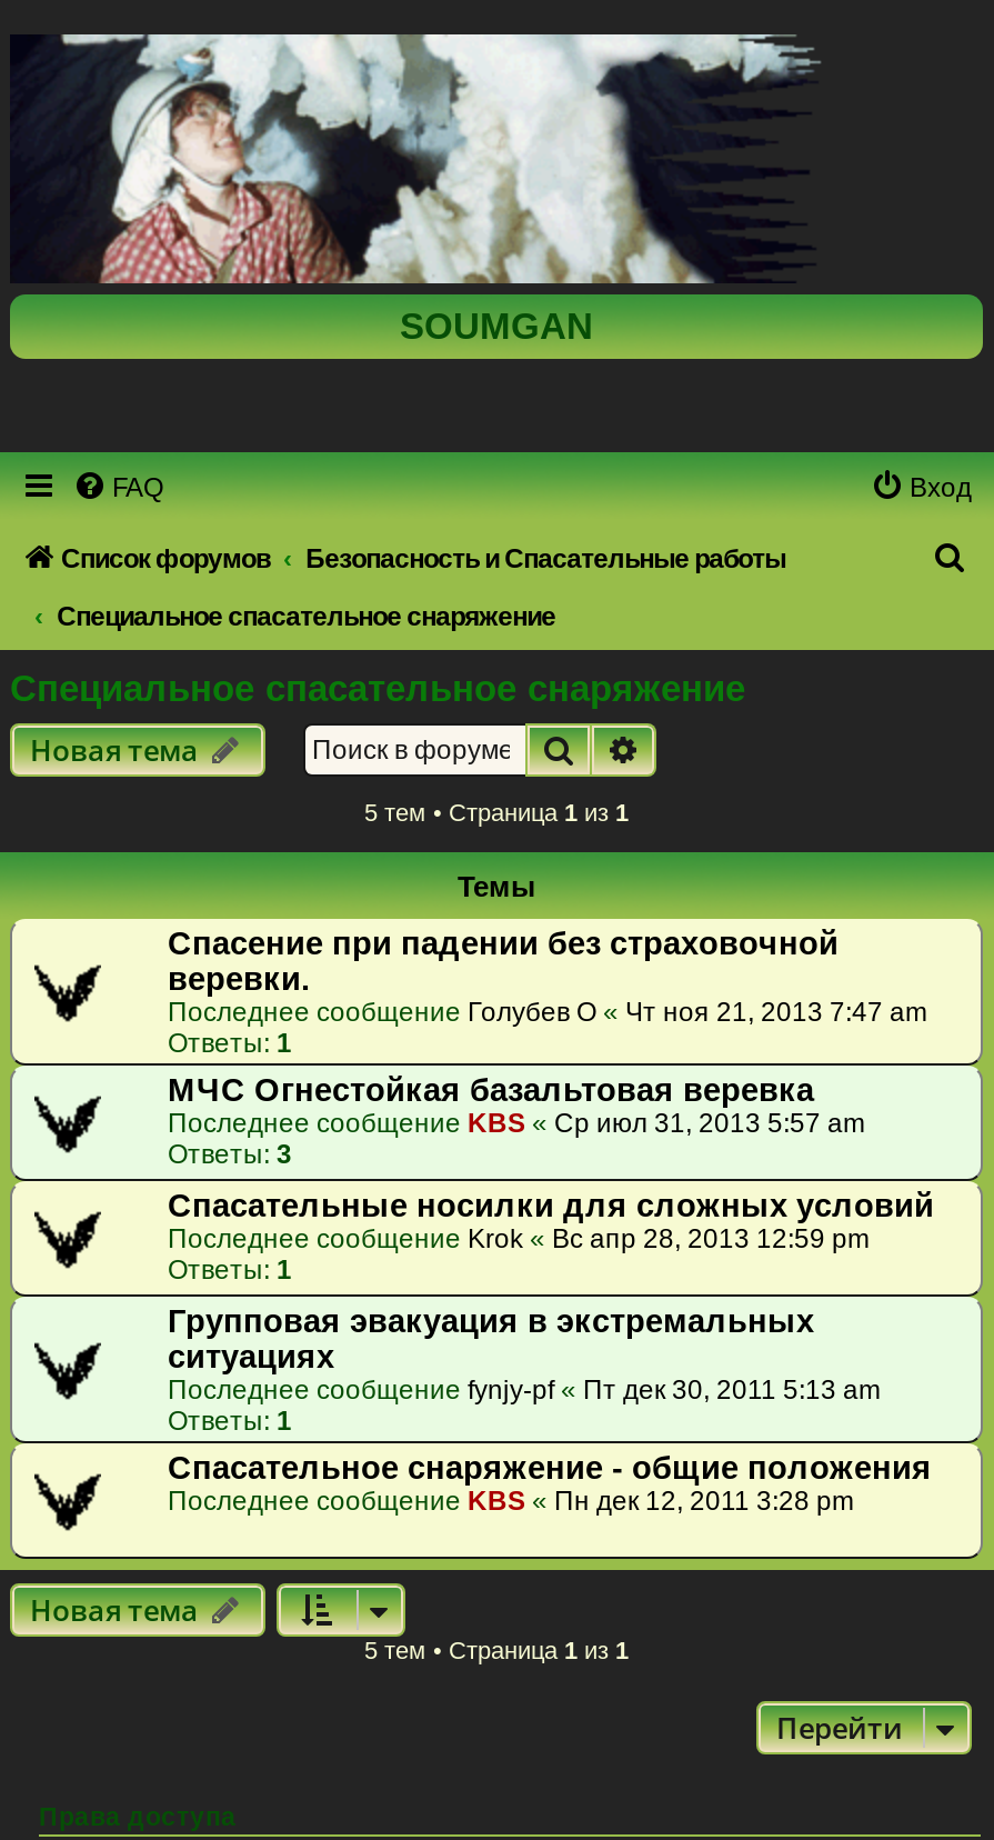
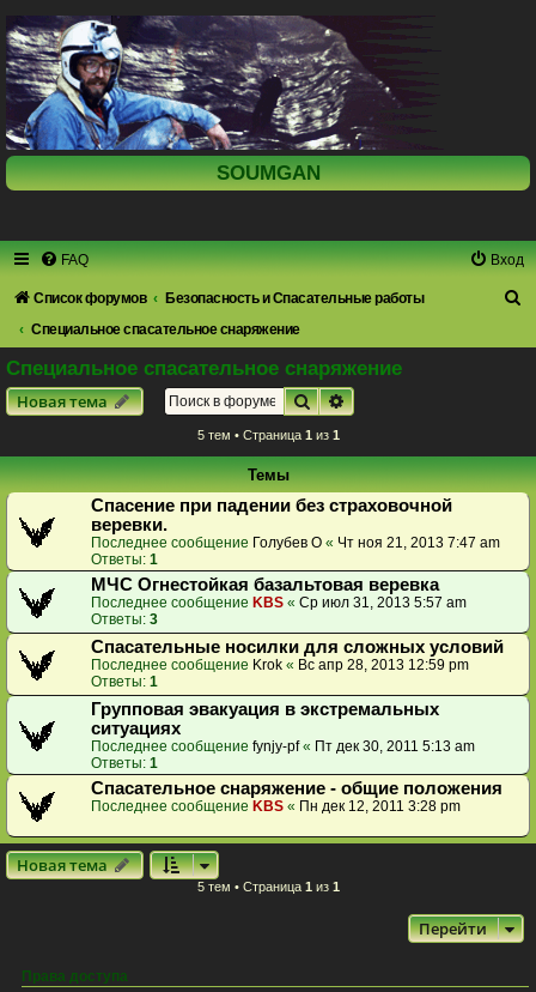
[10,32,821,286] [image] -> [5,16,440,151] [image]

